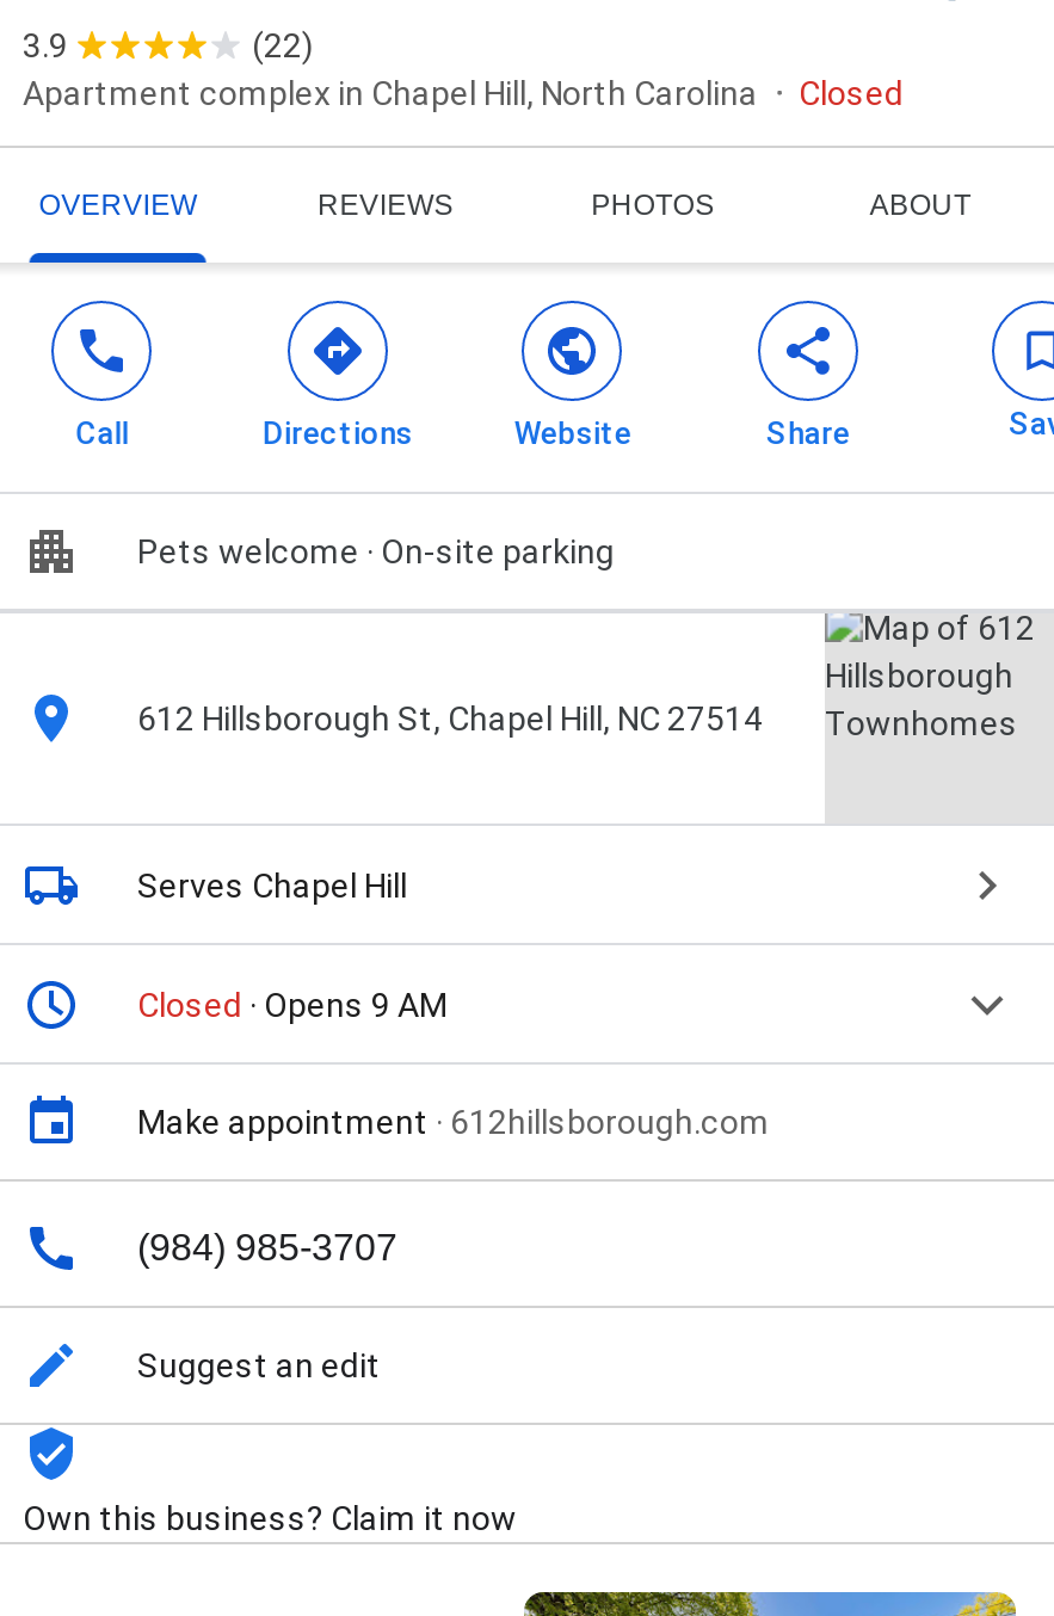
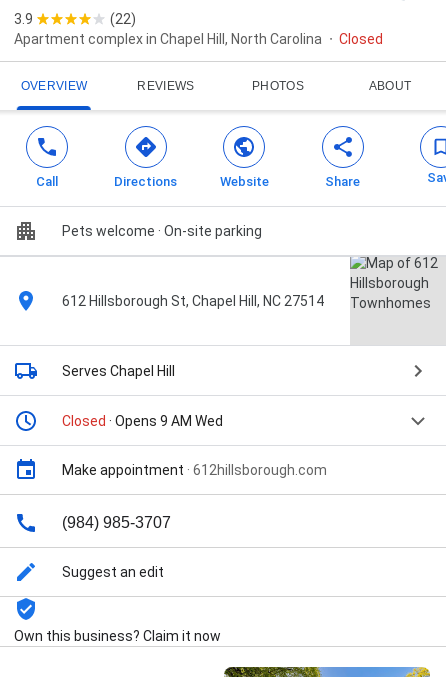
[137,986,448,1025] Closed · Opens 9 AM -> [62,413,223,429] Closed · Opens 9 AM Wed

